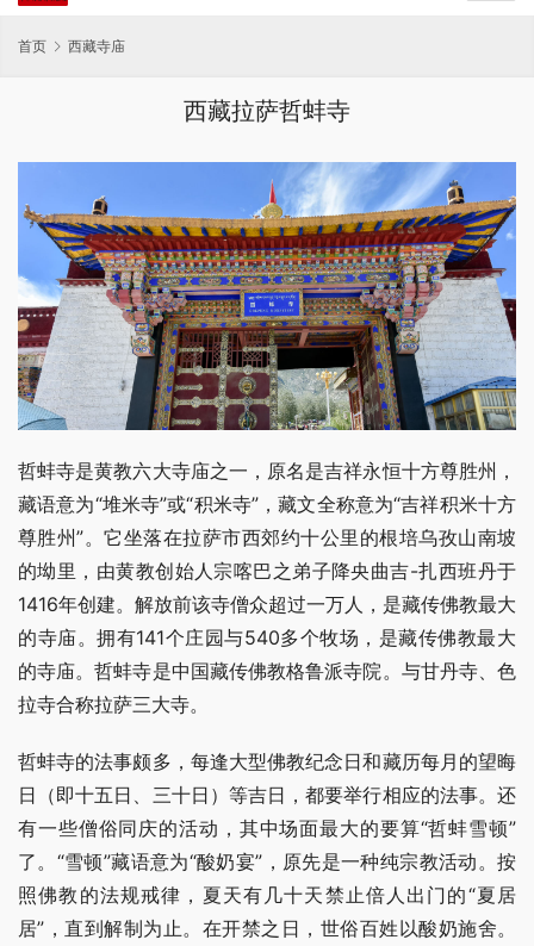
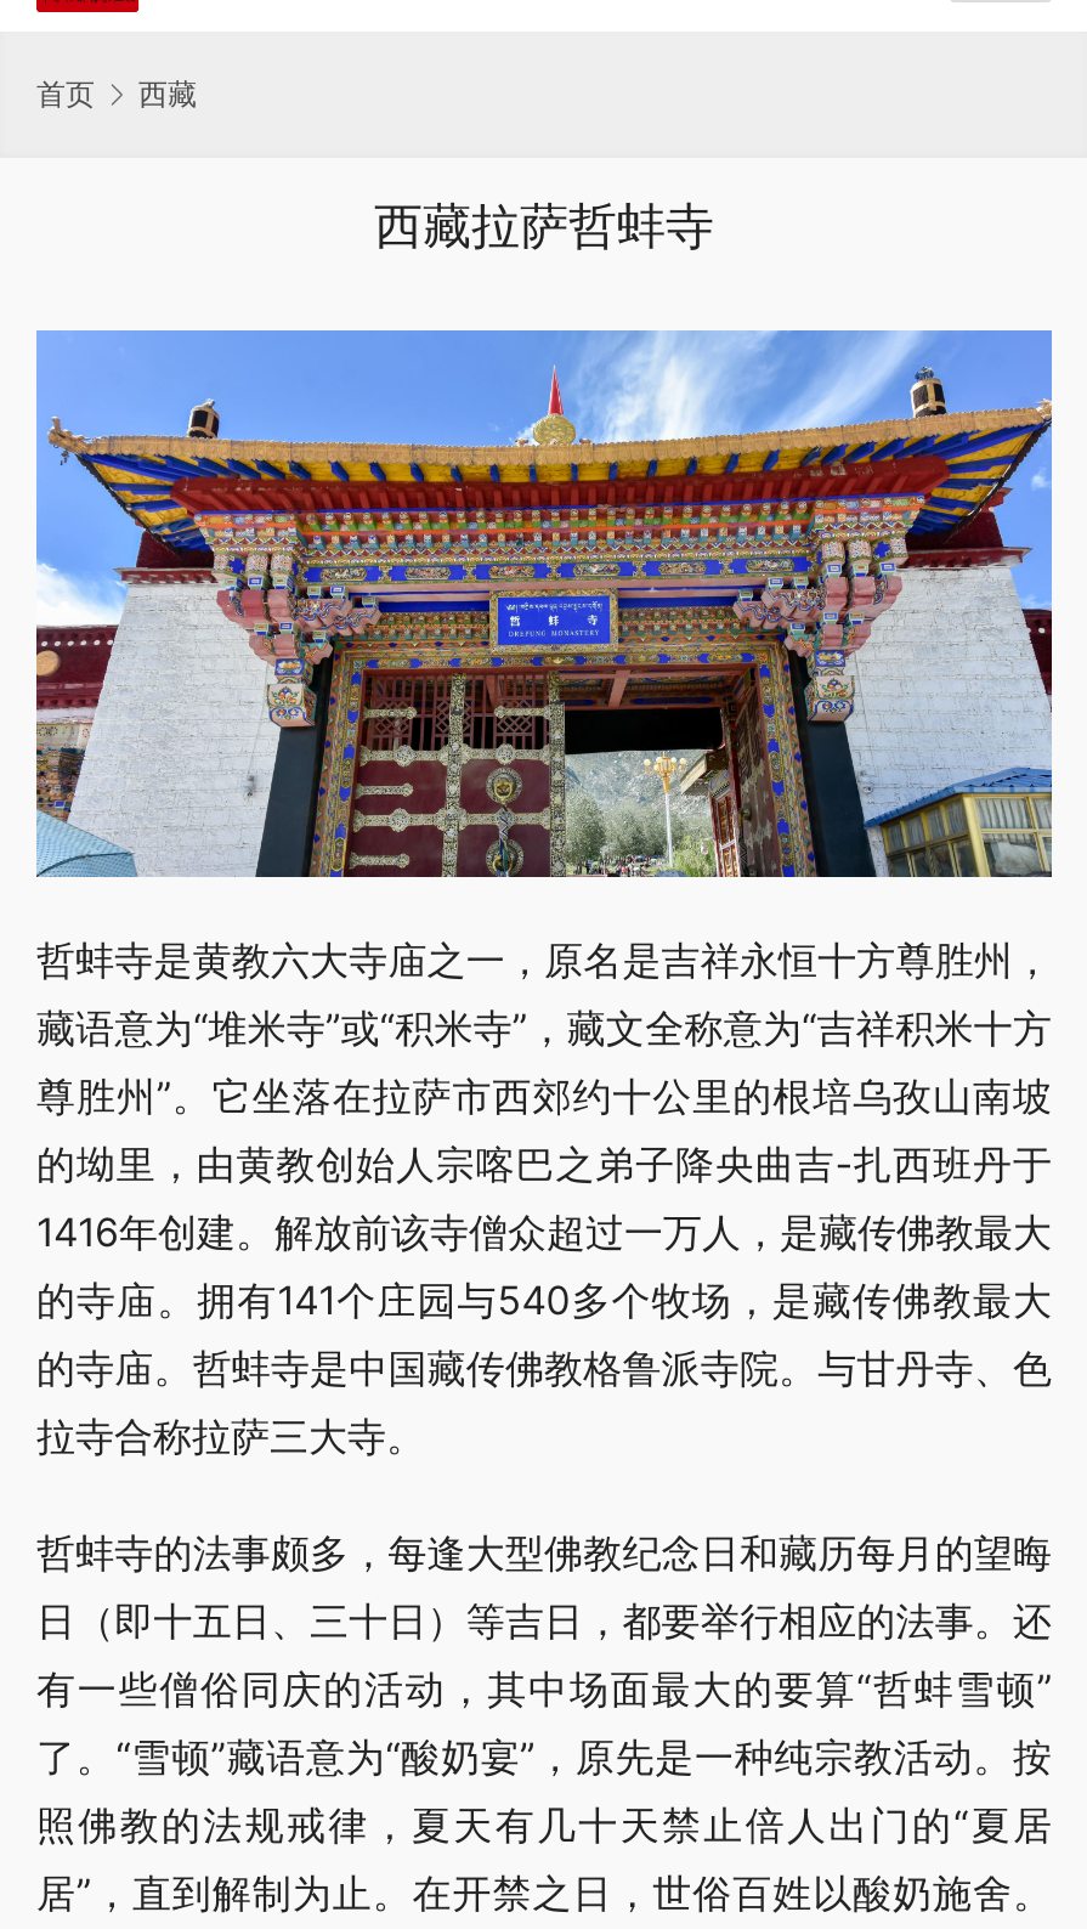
[68,37,125,55] 西藏寺庙 -> [138,75,197,112] 西藏

